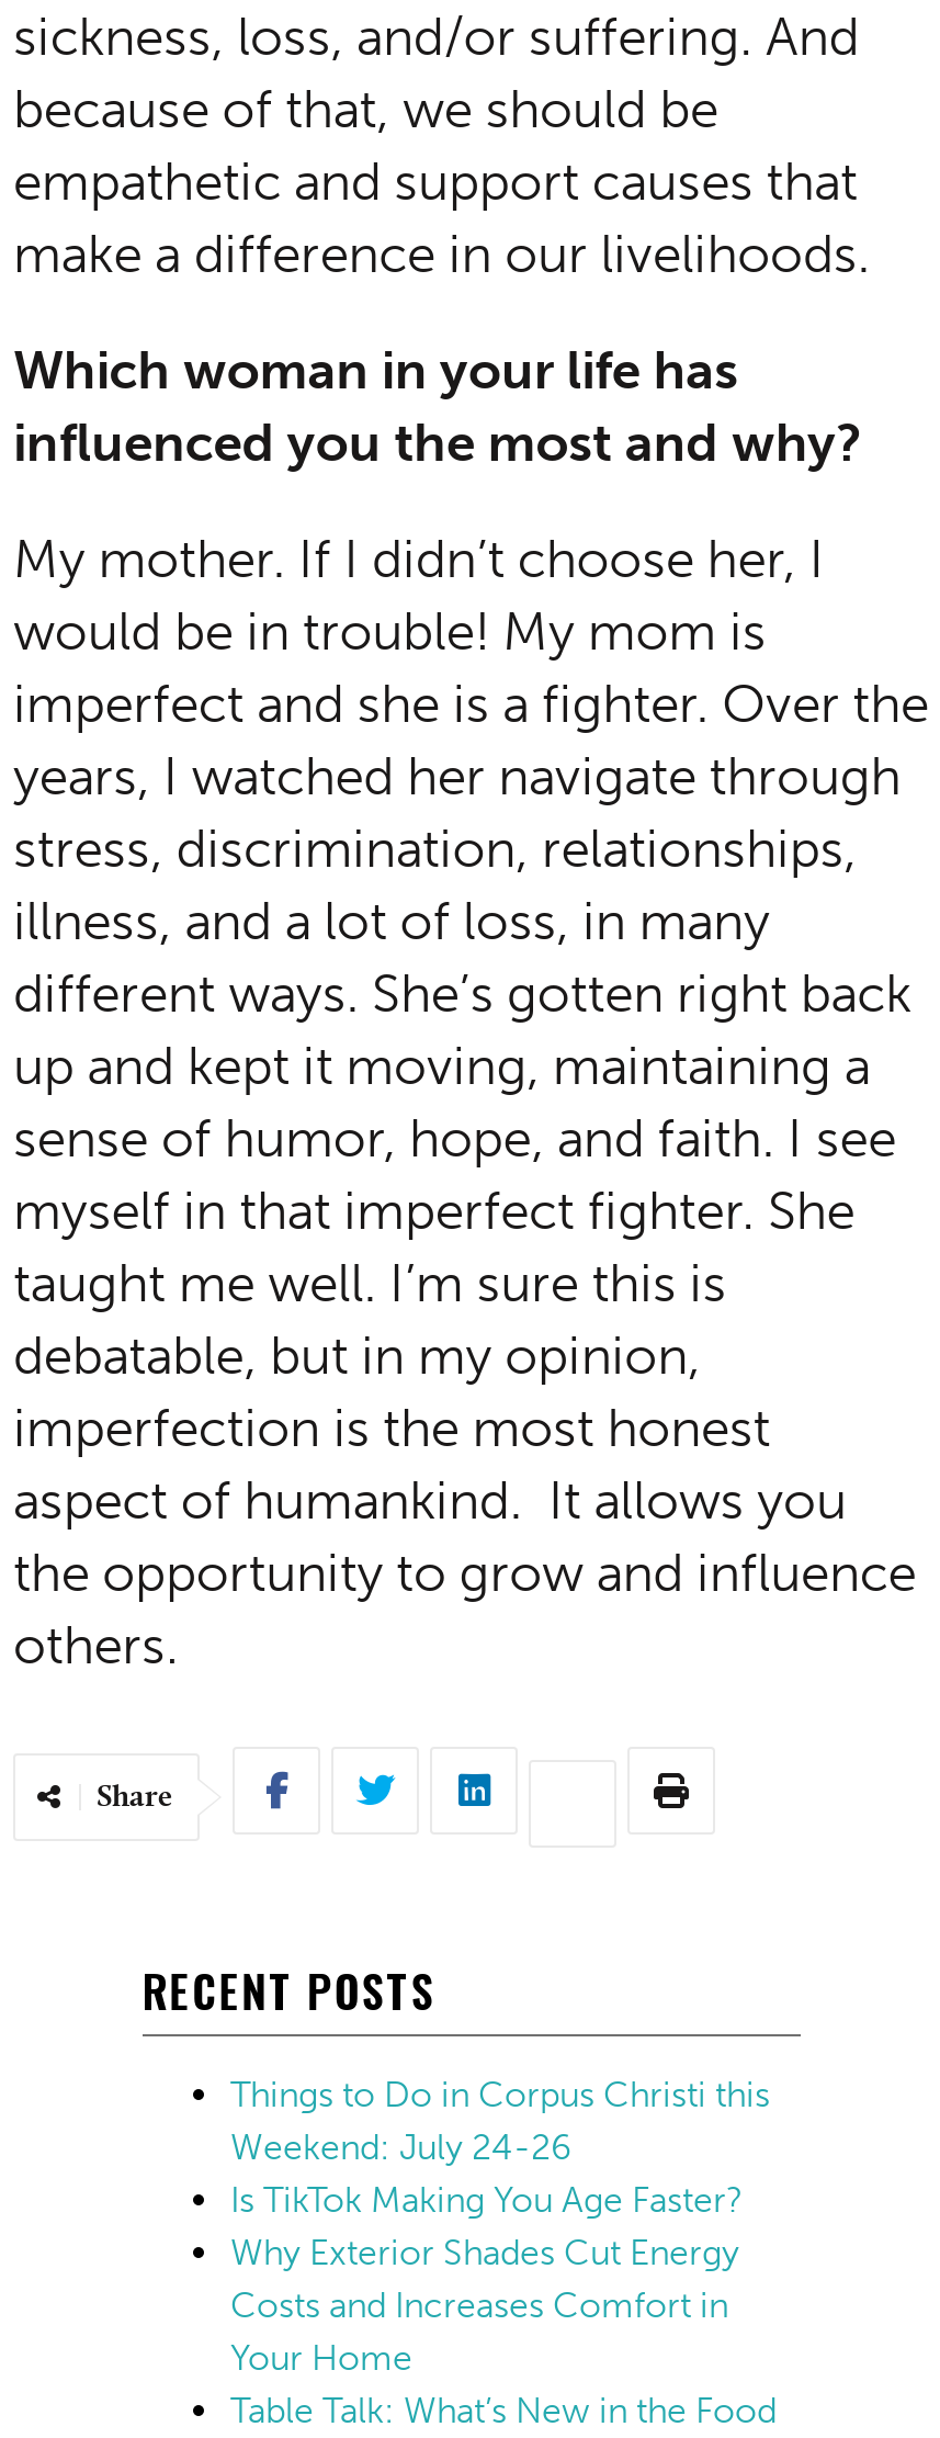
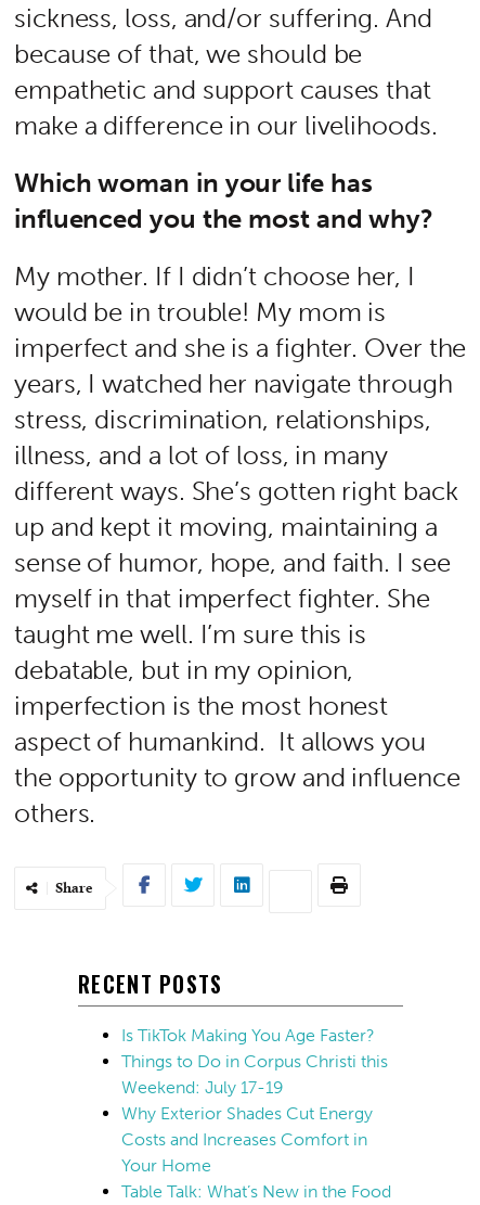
moved [230,2074,770,2115] -> [121,1051,388,1072]: Things to Do in Corpus Christi this
[230,2126,573,2168] Weekend: July 24-26 -> none
moved [230,2179,744,2221] -> [121,1025,375,1046]: Is TikTok Making You Age Faster?
none -> [121,1077,284,1098] Weekend: July 17-19

